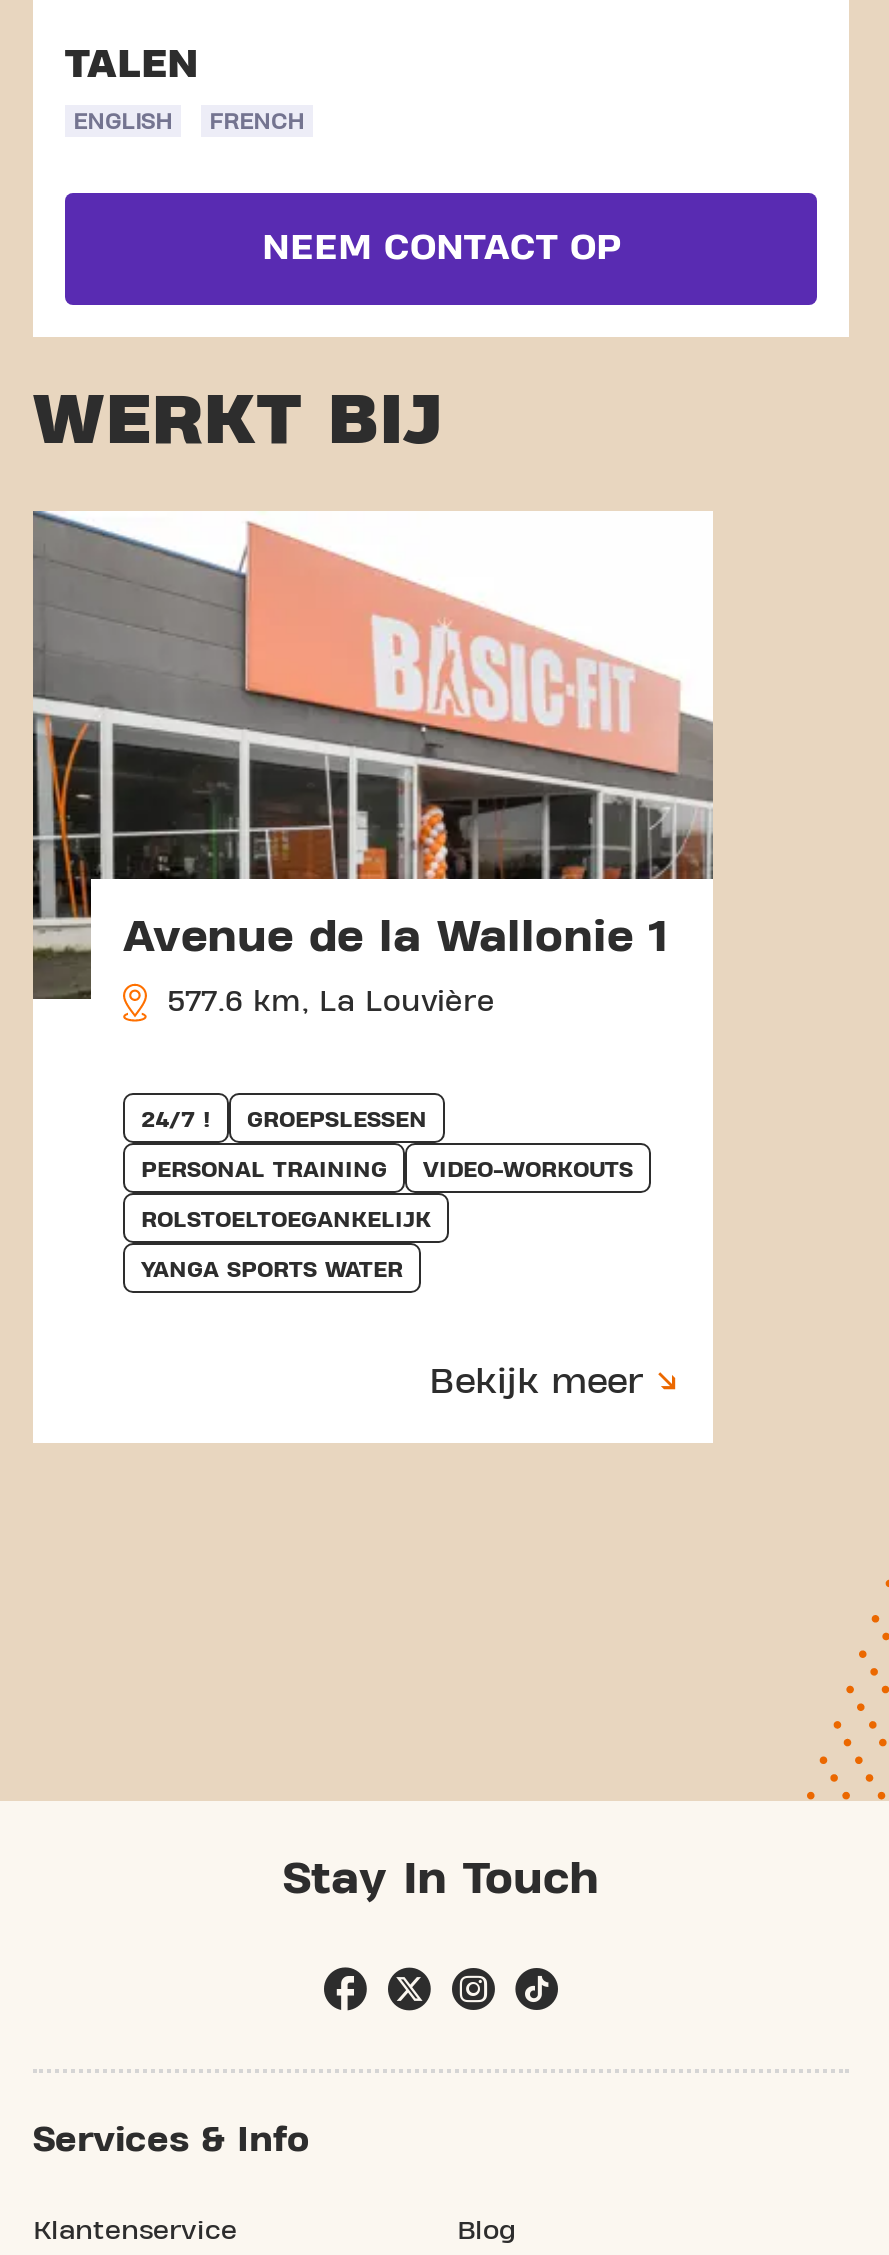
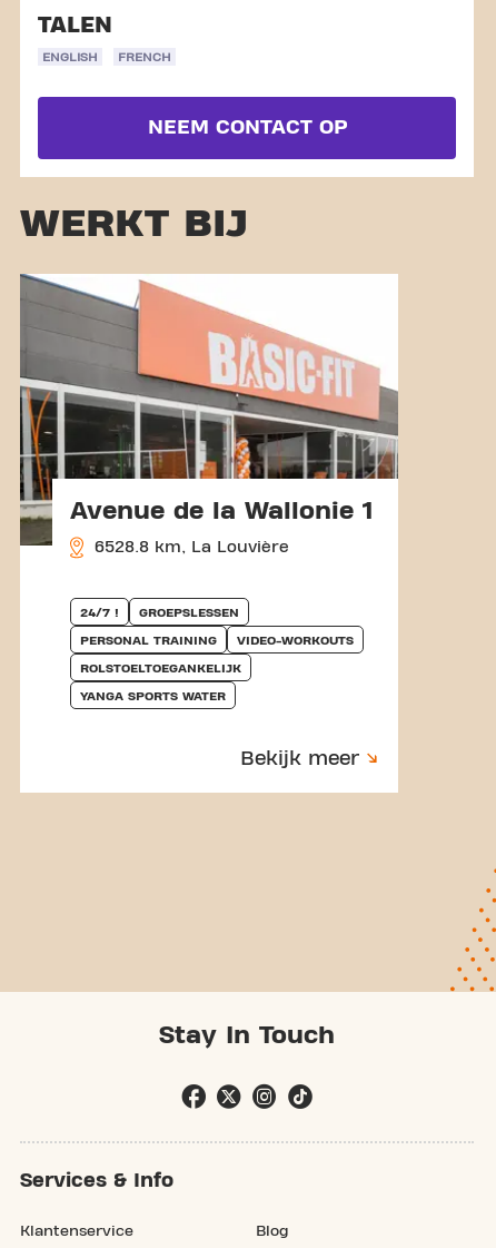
[157,986,495,1016] 577.6 km, La Louvière -> [89,538,289,555] 6528.8 km, La Louvière

